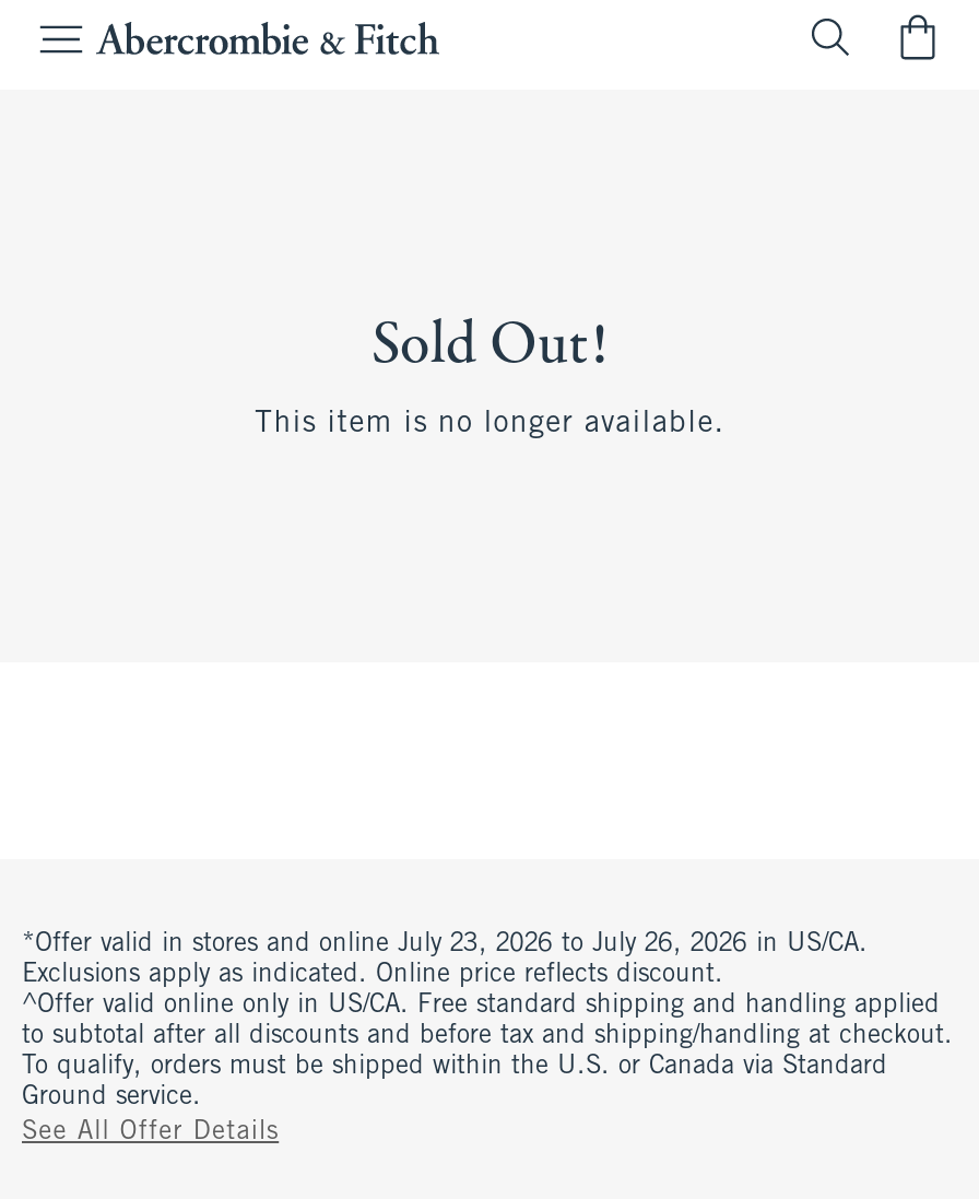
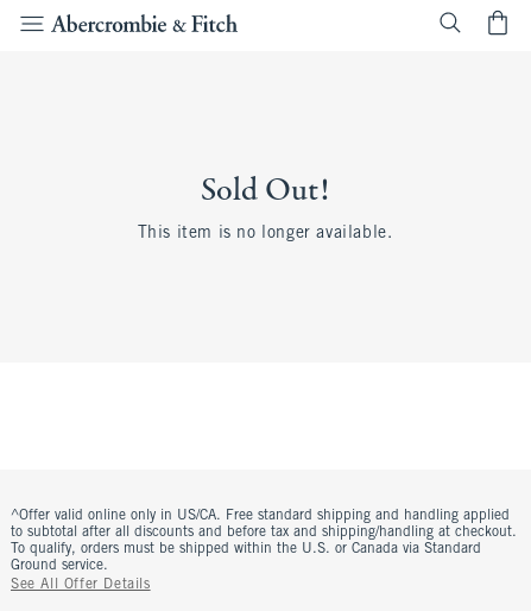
[22,931,868,988] *Offer valid in stores and online July 23, 2026 to July 26, 2026 in US/CA. | Exclusions apply as indicated. Online price reflects discount. -> none

